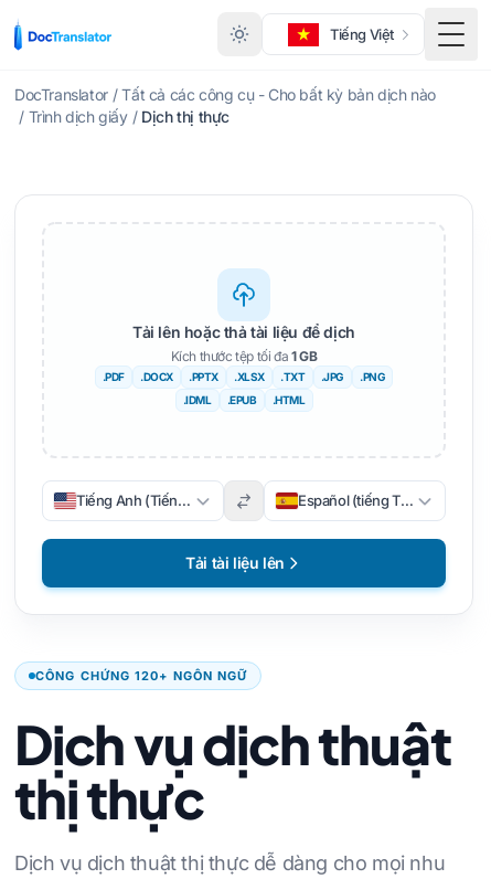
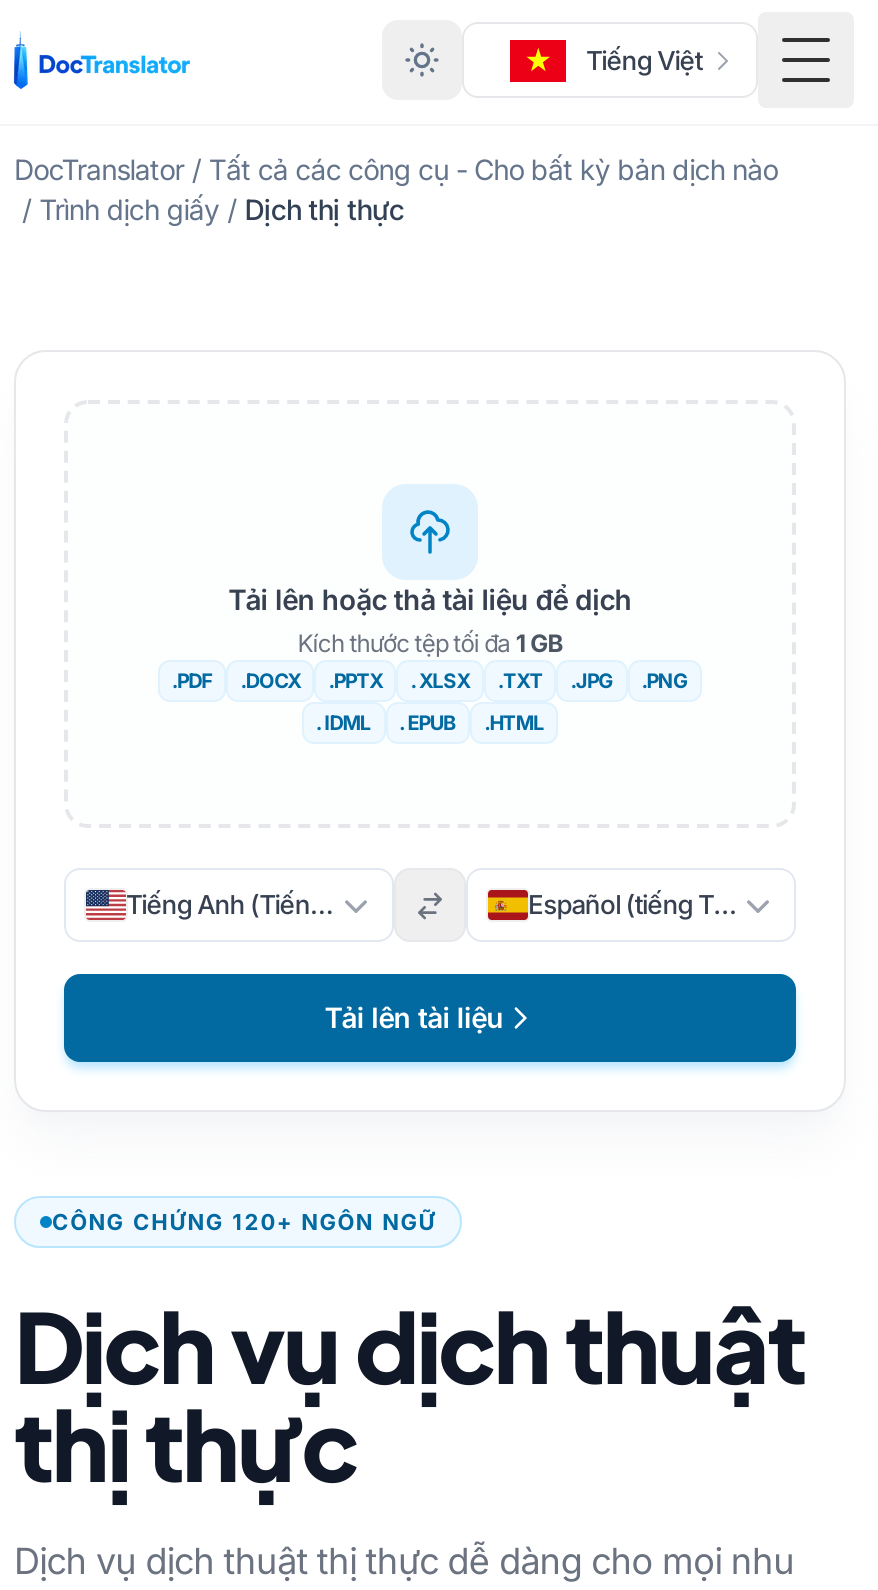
[234,370,265,383] .XLSX -> [411,668,470,692] . XLSX
[186,553,284,572] Tải tài liệu lên -> [324,1000,504,1034] Tải lên tài liệu

